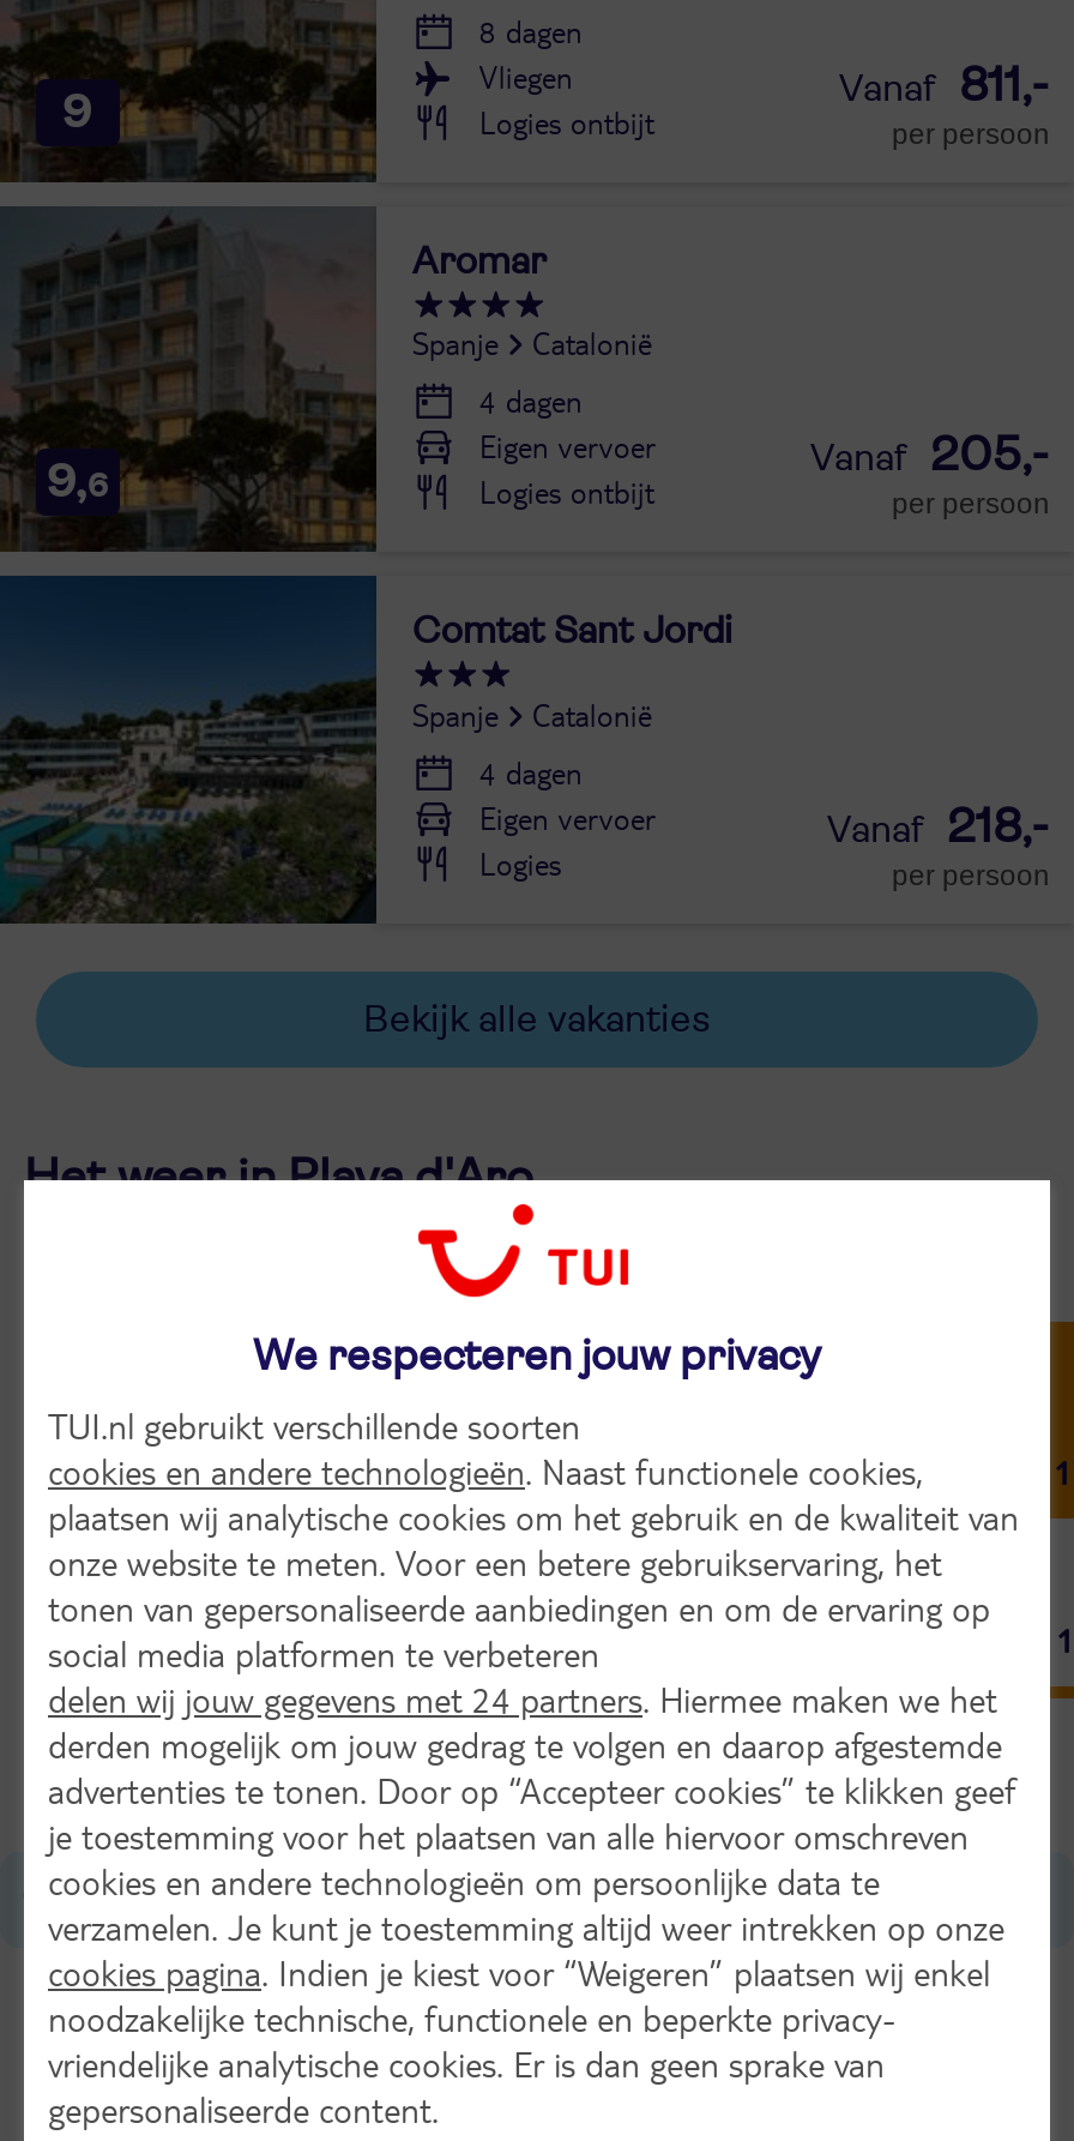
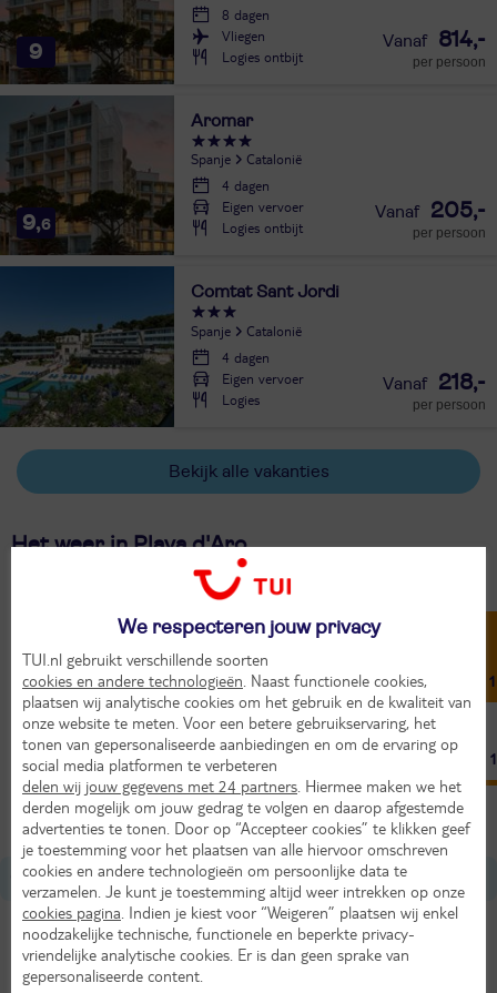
[959,62,1050,110] 811,- -> [438,29,486,51] 814,-

